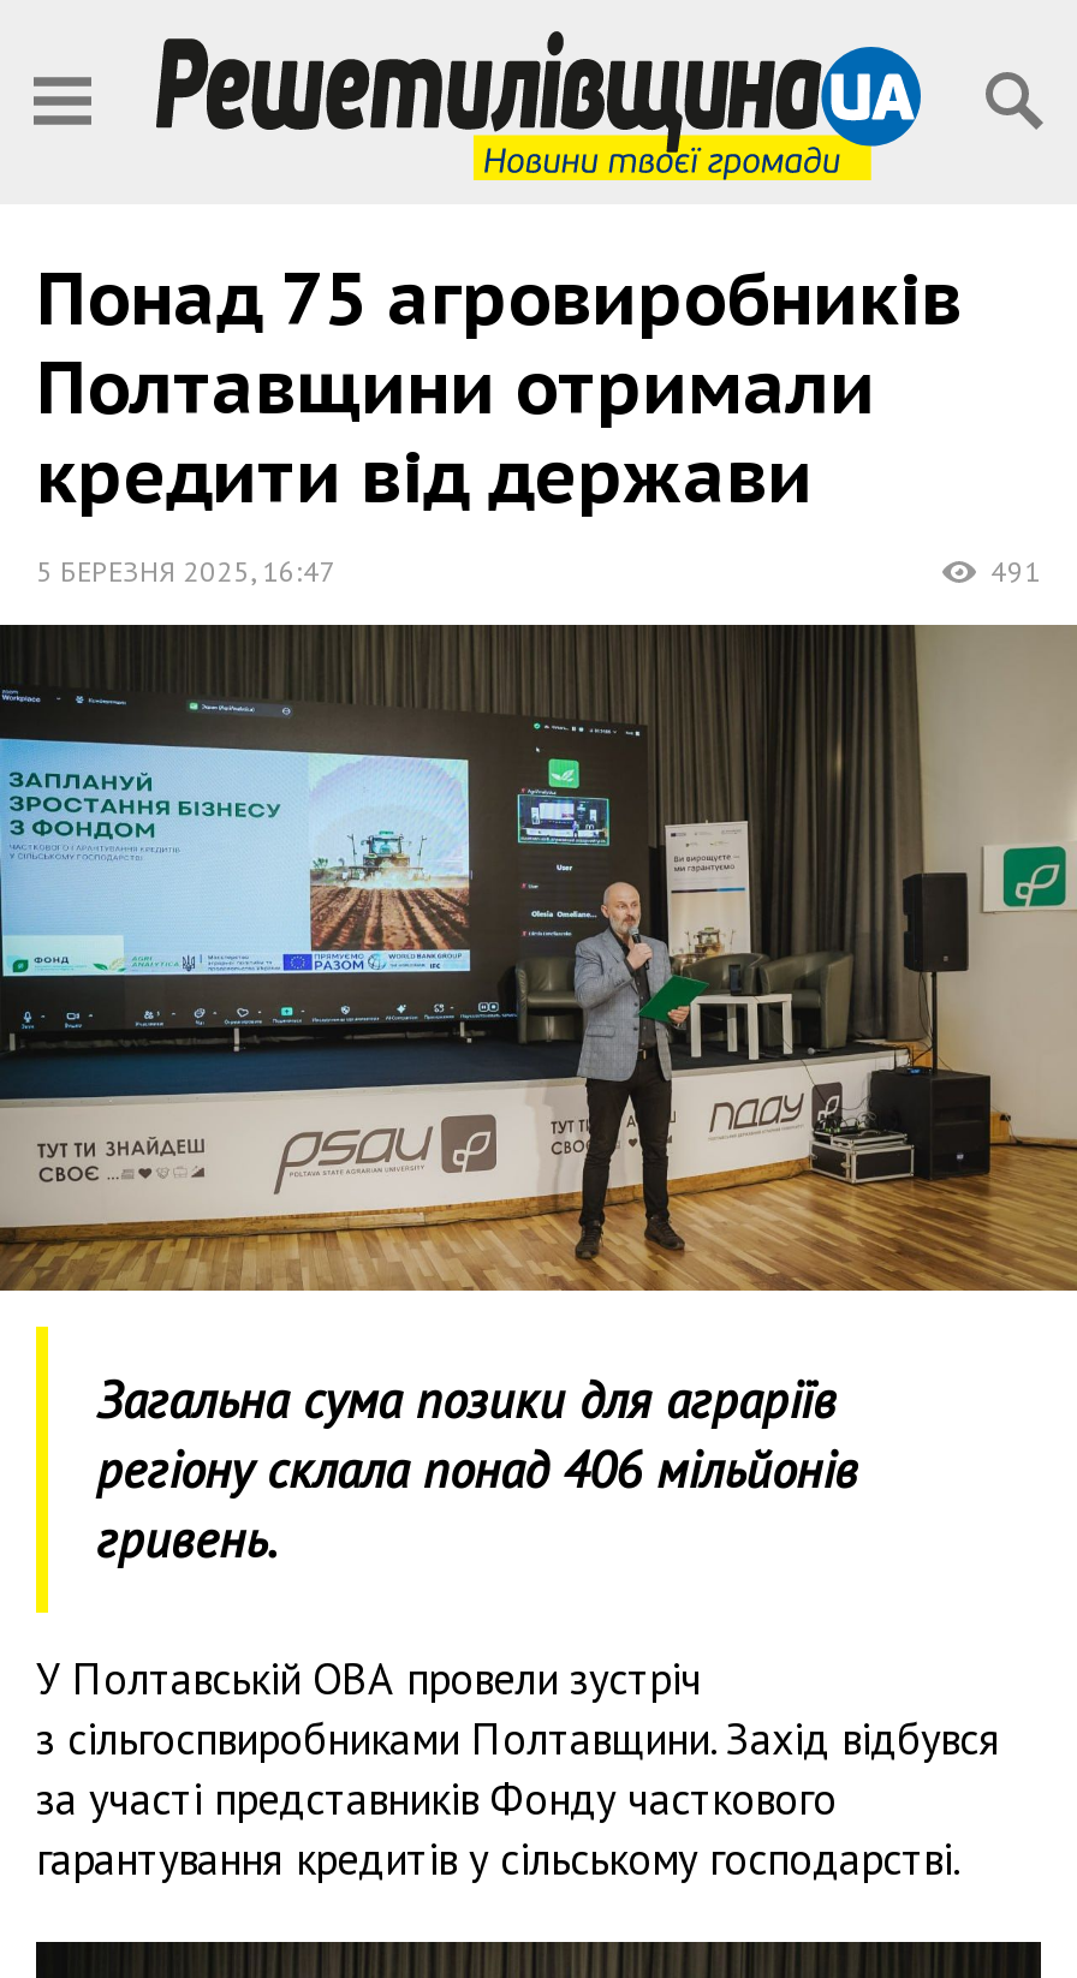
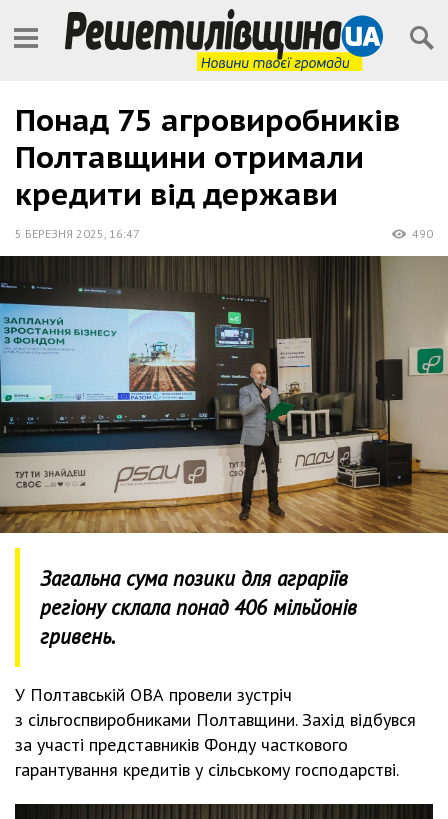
[990,554,1041,590] 491 -> [412,226,433,241] 490

